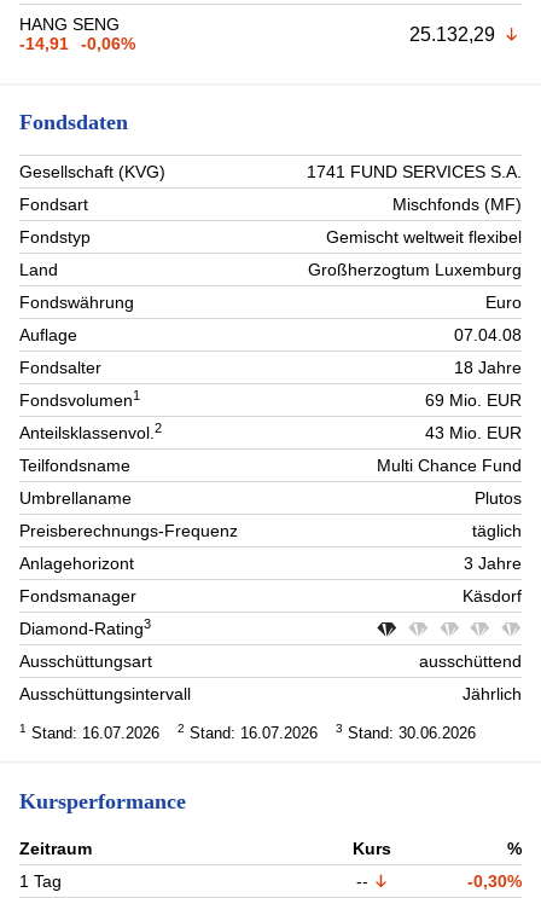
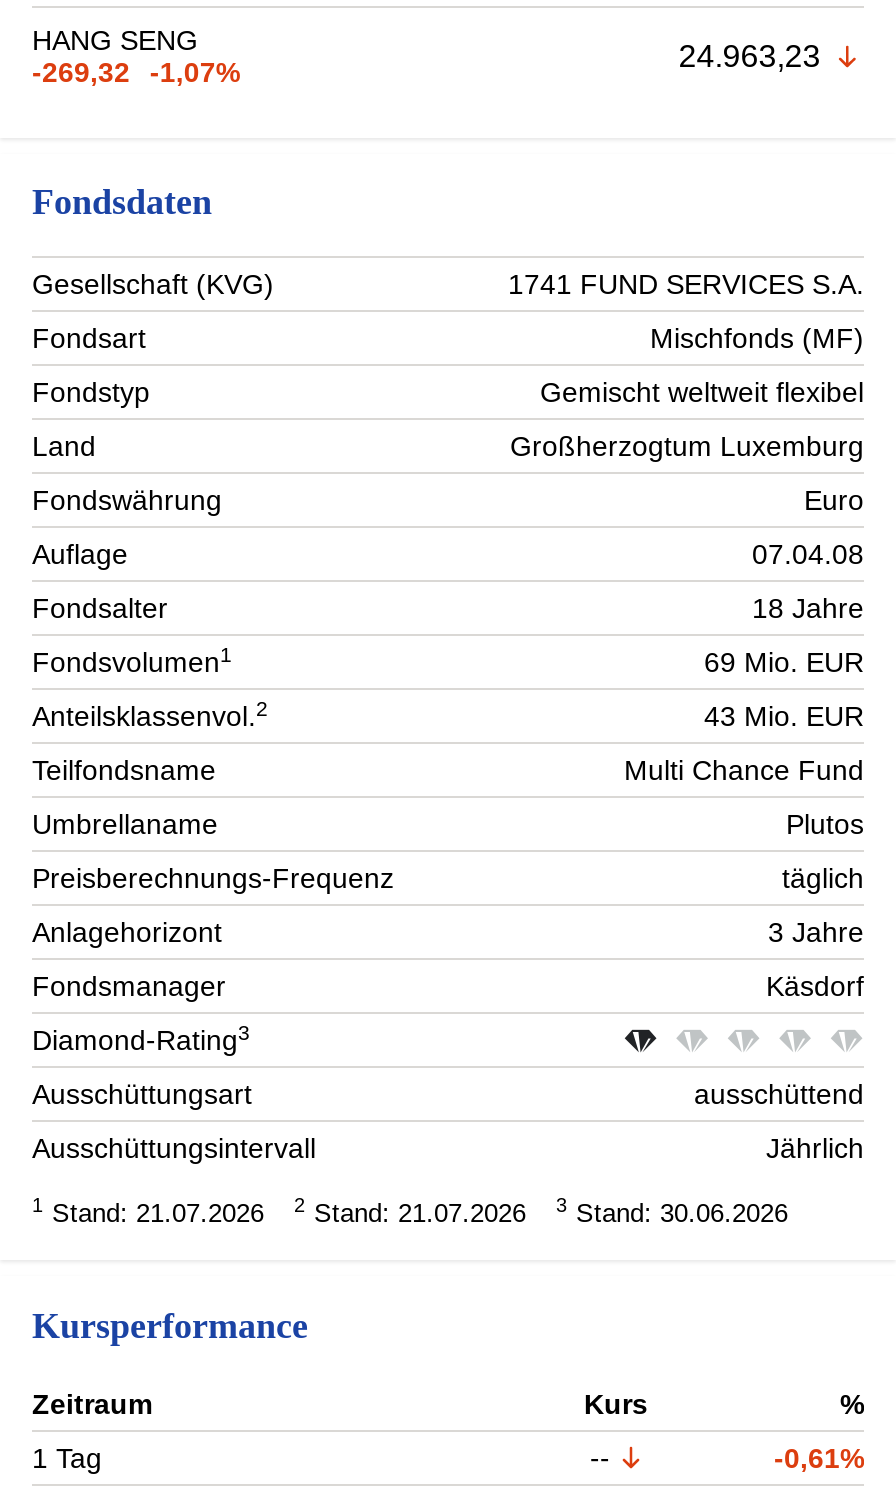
[410,24,495,45] 25.132,29 -> [679,40,821,74] 24.963,23
[19,34,69,53] -14,91 -> [32,56,130,88] -269,32
[81,34,135,53] -0,06% -> [150,56,240,88] -1,07%
[19,722,159,743] 1 Stand: 16.07.2026 -> [32,1195,264,1229] 1 Stand: 21.07.2026
[178,722,318,743] 2 Stand: 16.07.2026 -> [294,1195,526,1229] 2 Stand: 21.07.2026
[467,871,522,890] -0,30% -> [774,1441,864,1473] -0,61%

